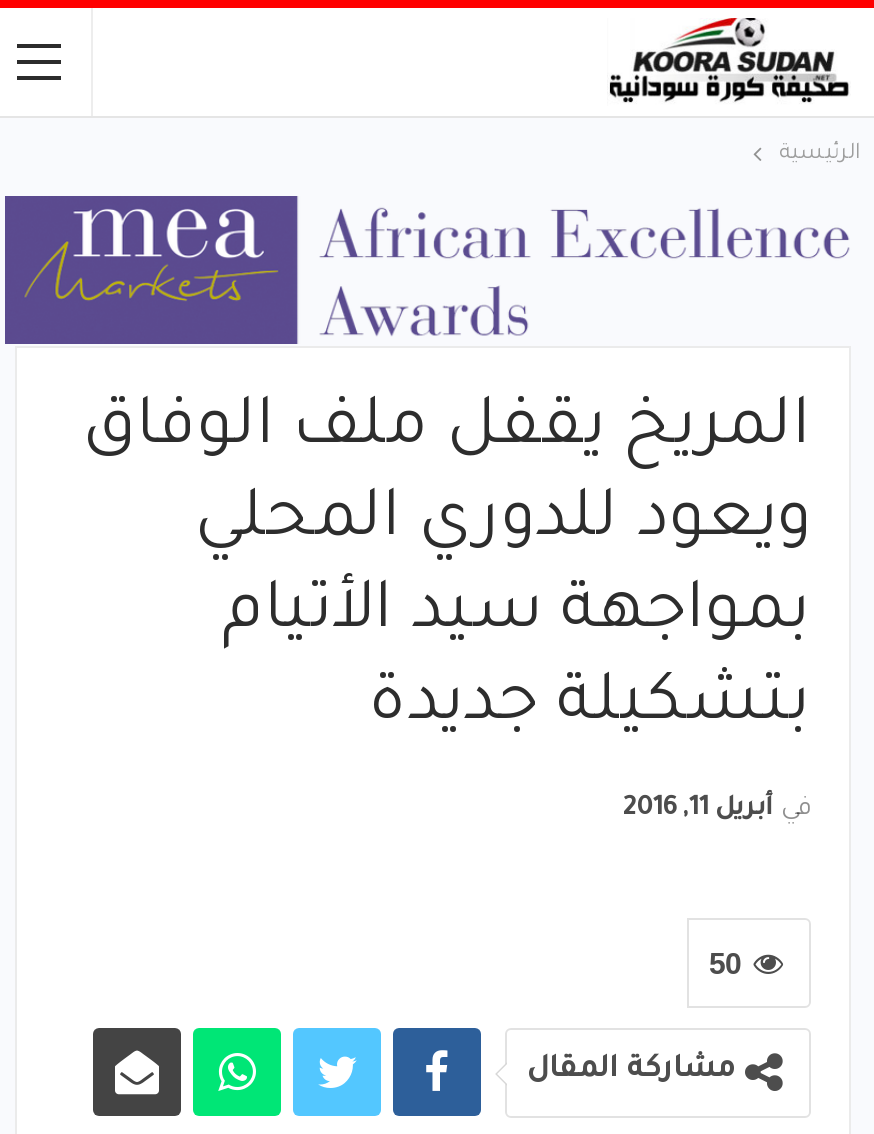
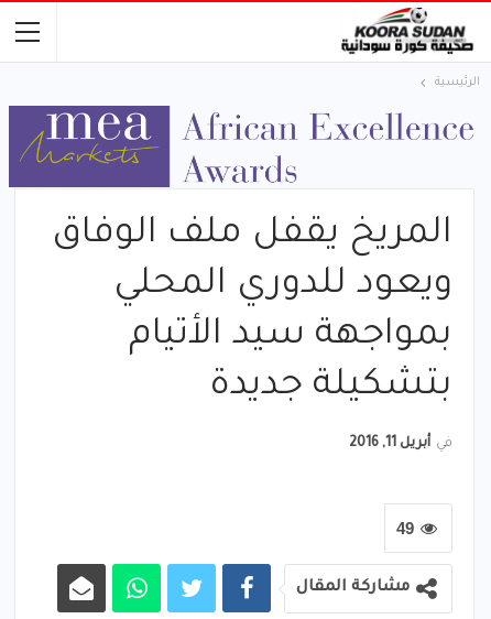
[709,947,741,981] 50 -> [396,519,414,538] 49

